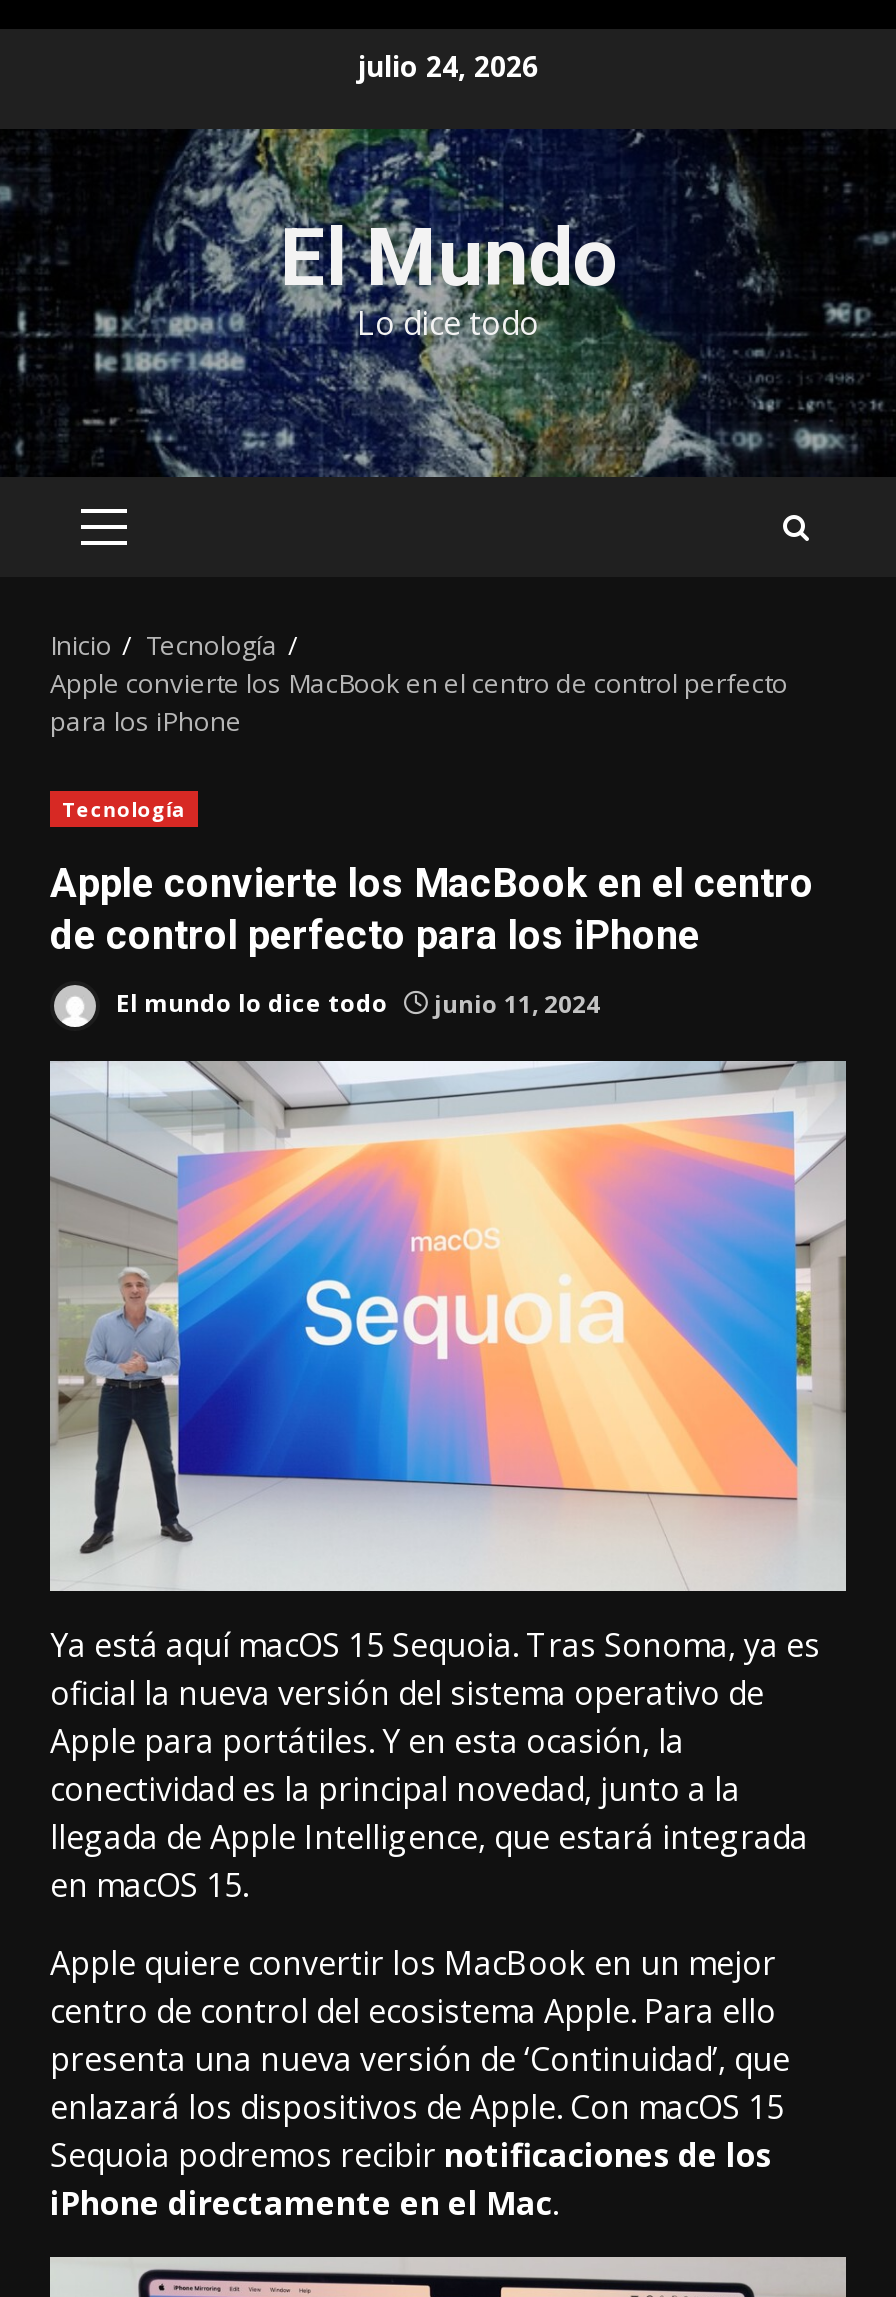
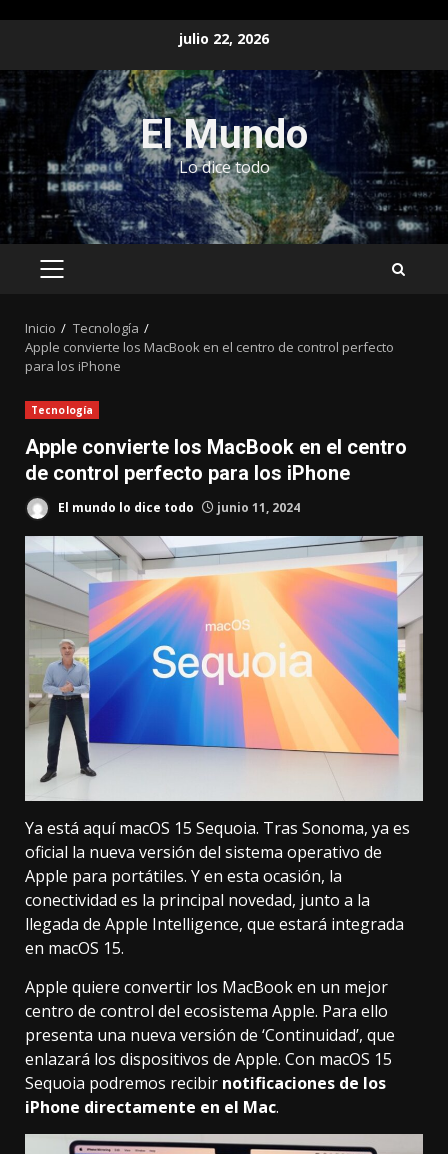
[358,46,538,84] julio 24, 2026 -> [179,28,269,47] julio 22, 2026

